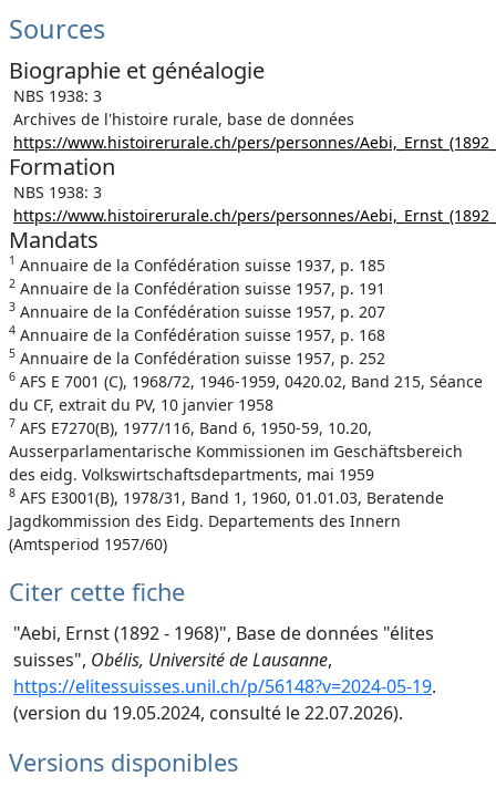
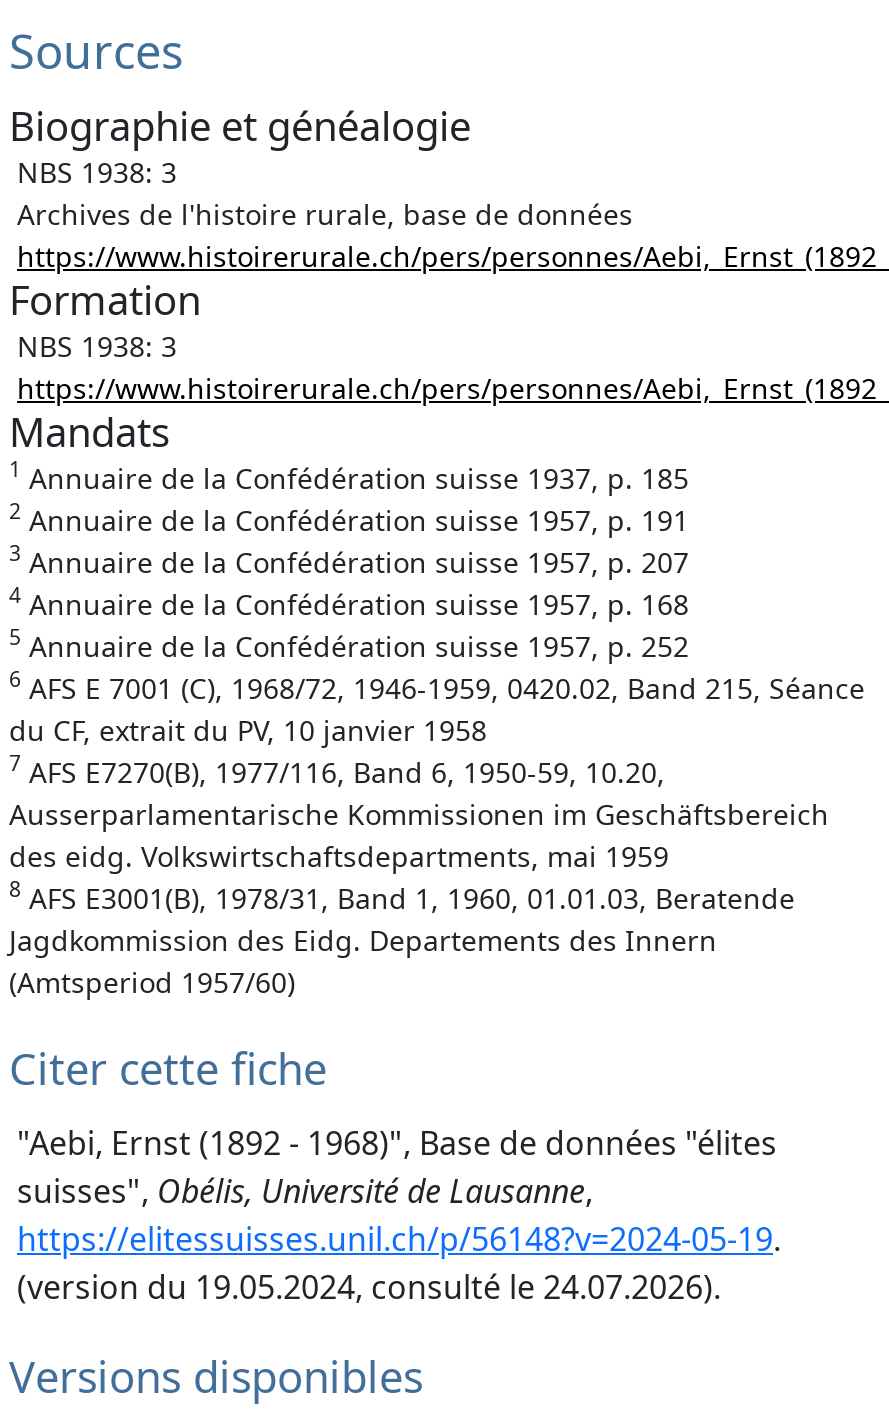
[13,700,403,725] (version du 19.05.2024, consulté le 22.07.2026). -> [17,1264,721,1308] (version du 19.05.2024, consulté le 24.07.2026).

